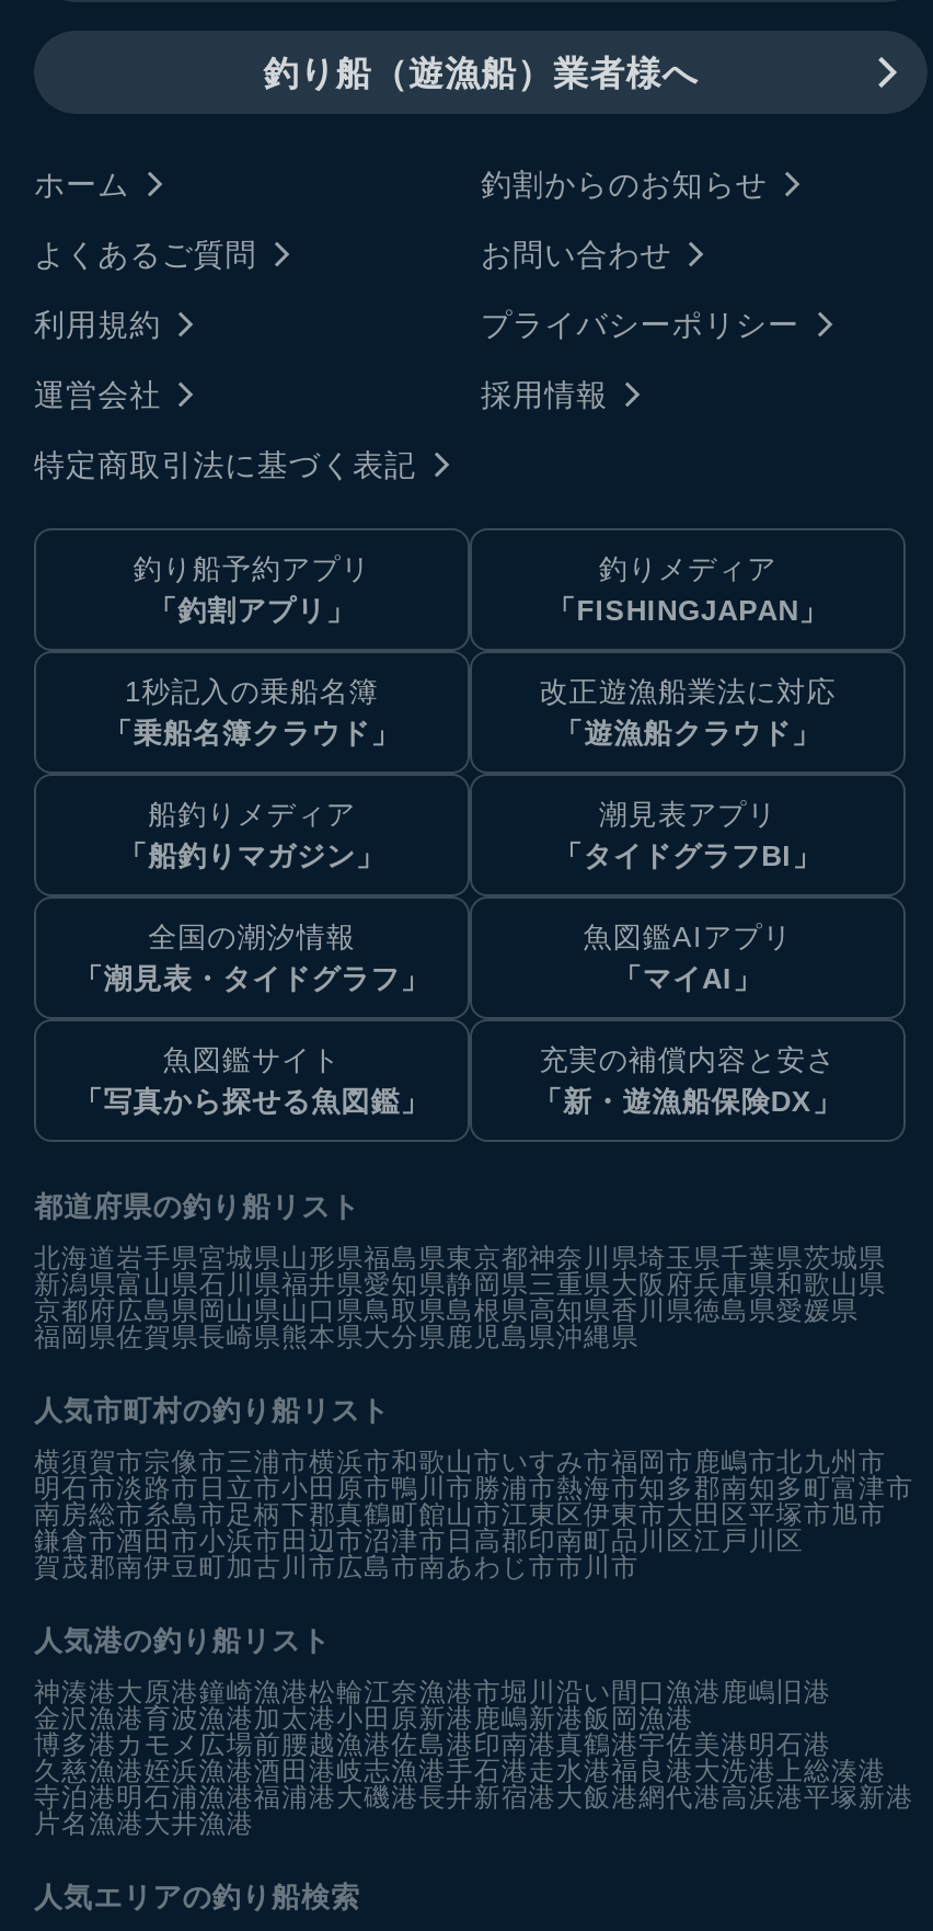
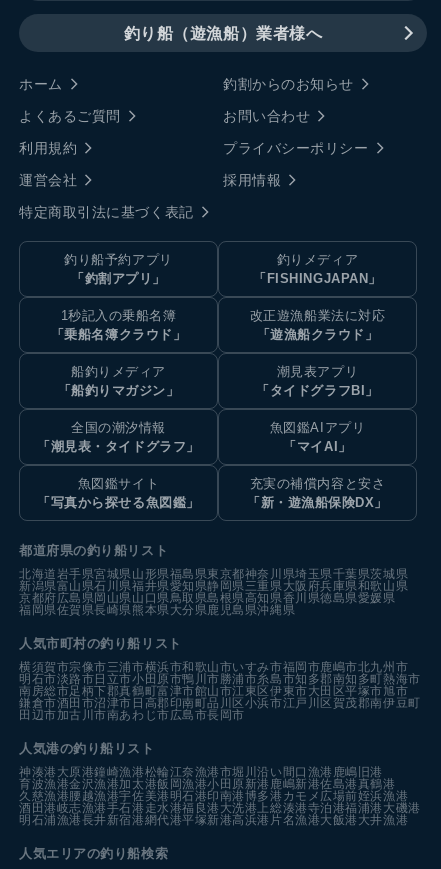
[34,1474,914,1583] 明石市淡路市日立市小田原市鴨川市勝浦市熱海市知多郡南知多町富津市 | 南房総市糸島市足柄下郡真鶴町館山市江東区伊東市大田区平塚市旭市 | 鎌倉市酒田市小浜市田辺市沼津市日高郡印南町品川区江戸川区 | 賀茂郡南伊豆町加古川市広島市南あわじ市市川市 -> [19,672,421,722] 明石市淡路市日立市小田原市鴨川市勝浦市糸島市知多郡南知多町熱海市 | 南房総市足柄下郡真鶴町富津市館山市江東区伊東市大田区平塚市旭市 | 鎌倉市酒田市沼津市日高郡印南町品川区小浜市江戸川区賀茂郡南伊豆町 | 田辺市加古川市南あわじ市広島市長岡市
[34,1704,914,1840] 金沢漁港育波漁港加太港小田原新港鹿嶋新港飯岡漁港 | 博多港カモメ広場前腰越漁港佐島港印南港真鶴港宇佐美港明石港 | 久慈漁港姪浜漁港酒田港岐志漁港手石港走水港福良港大洗港上総湊港 | 寺泊港明石浦漁港福浦港大磯港長井新宿港大飯港網代港高浜港平塚新港 | 片名漁港大井漁港 -> [19,777,421,827] 育波漁港金沢漁港加太港飯岡漁港小田原新港鹿嶋新港佐島港真鶴港 | 久慈漁港腰越漁港宇佐美港明石港印南港博多港カモメ広場前姪浜漁港 | 酒田港岐志漁港手石港走水港福良港大洗港上総湊港寺泊港福浦港大磯港 | 明石浦漁港長井新宿港網代港平塚新港高浜港片名漁港大飯港大井漁港

